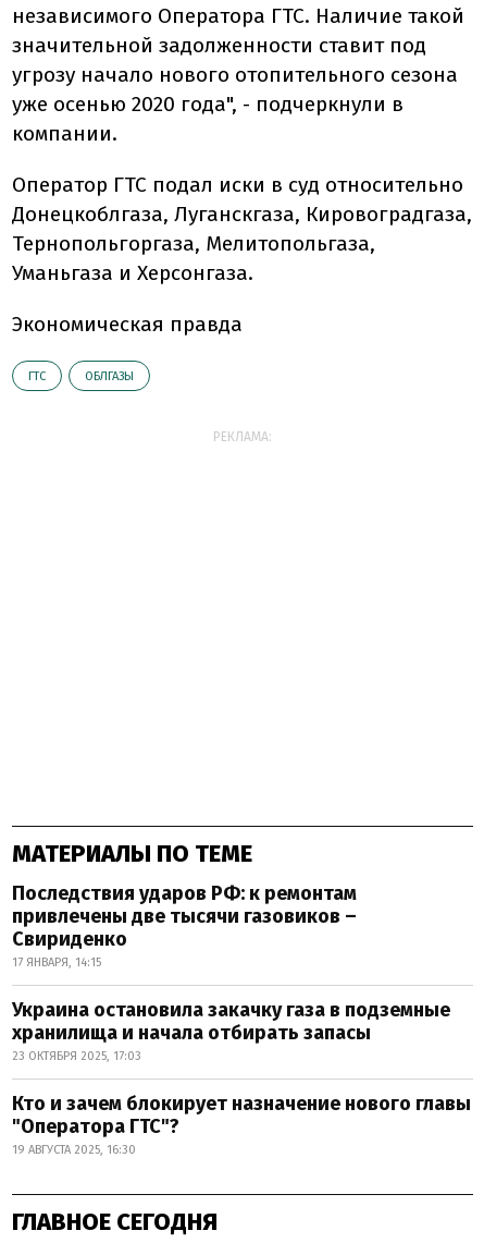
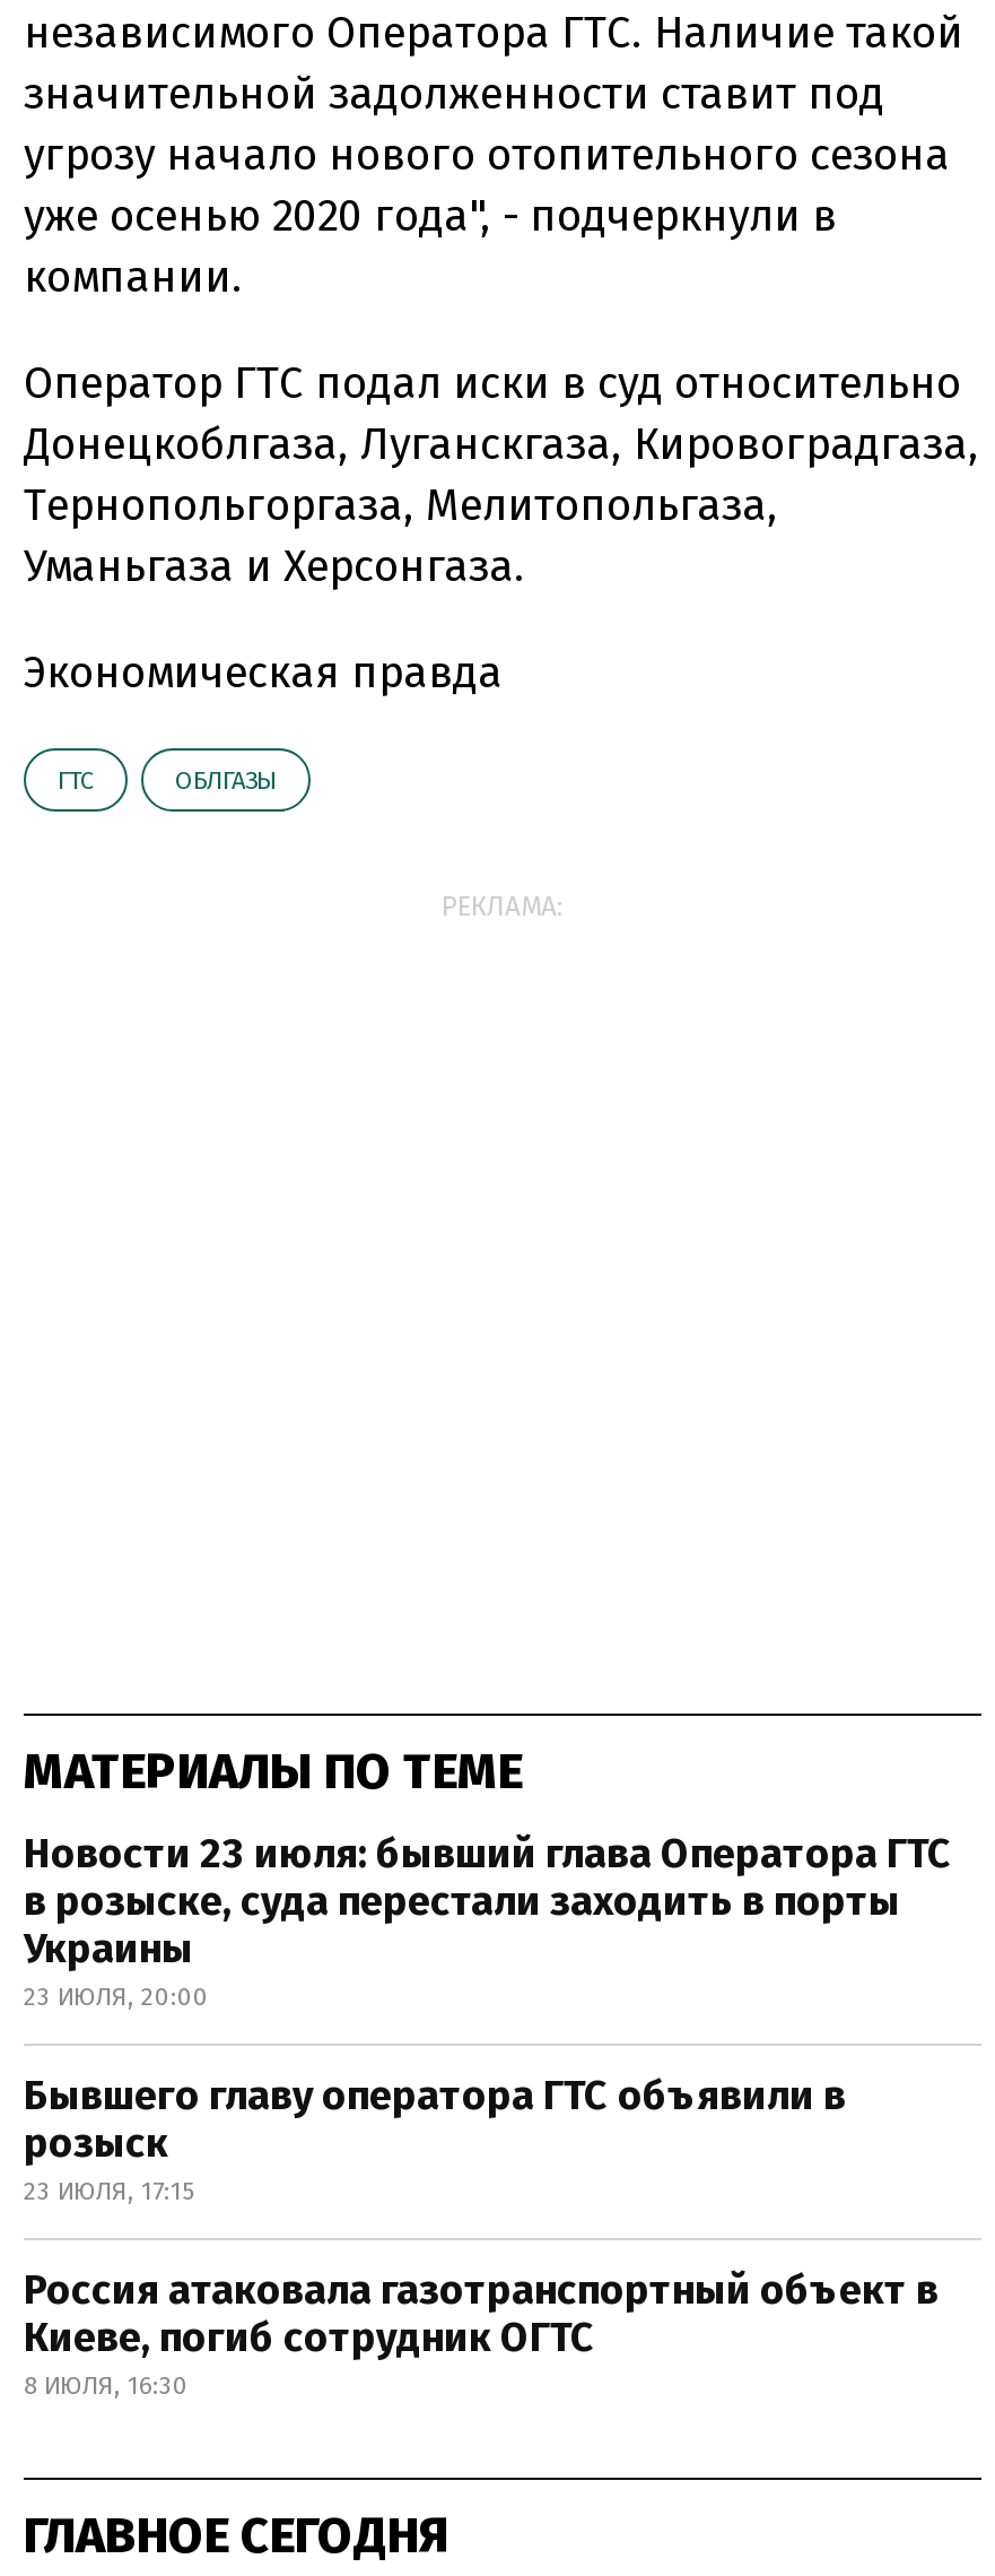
[12,881,357,969] Последствия ударов РФ: к ремонтам | привлечены две тысячи газовиков – | Свириденко | 17 ЯНВАРЯ, 14:15 -> [24,1828,952,2012] Новости 23 июля: бывший глава Оператора ГТС | в розыске, суда перестали заходить в порты | Украины | 23 ИЮЛЯ, 20:00
[12,998,450,1063] Украина остановила закачку газа в подземные | хранилища и начала отбирать запасы | 23 ОКТЯБРЯ 2025, 17:03 -> [24,2070,846,2206] Бывшего главу оператора ГТС объявили в | розыск | 23 ИЮЛЯ, 17:15
[12,1091,471,1157] Кто и зачем блокирует назначение нового главы | "Оператора ГТС"? | 19 АВГУСТА 2025, 16:30 -> [24,2265,939,2400] Россия атаковала газотранспортный объект в | Киеве, погиб сотрудник ОГТС | 8 ИЮЛЯ, 16:30

